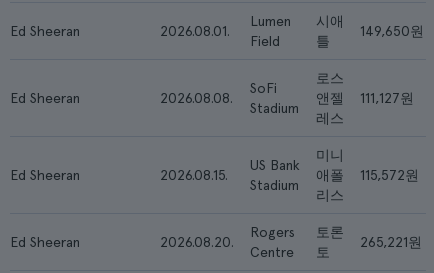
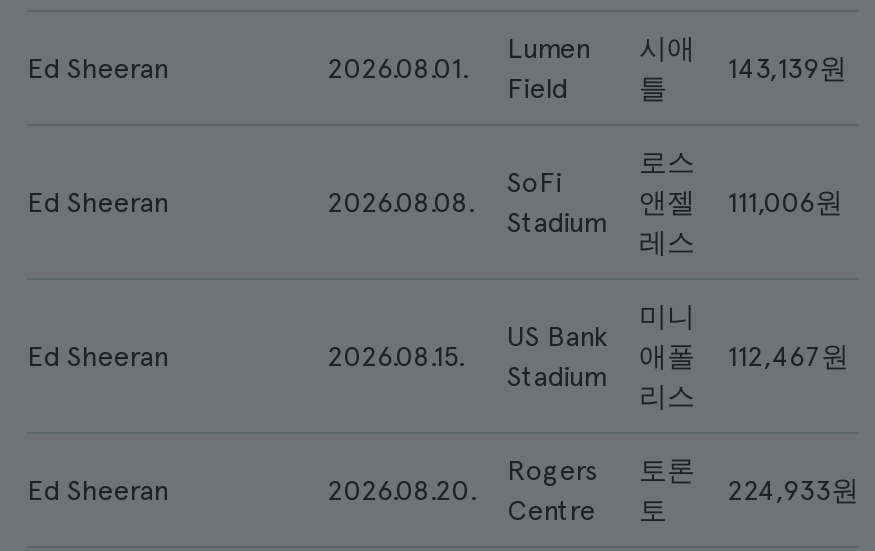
[360,23,424,39] 149,650원 -> [727,52,847,84] 143,139원
[316,90,414,106] 앤젤 111,127원 -> [639,186,843,218] 앤젤 111,006원
[316,167,419,183] 애폴 115,572원 -> [639,340,849,372] 애폴 112,467원
[360,234,422,250] 265,221원 -> [727,474,859,506] 224,933원

